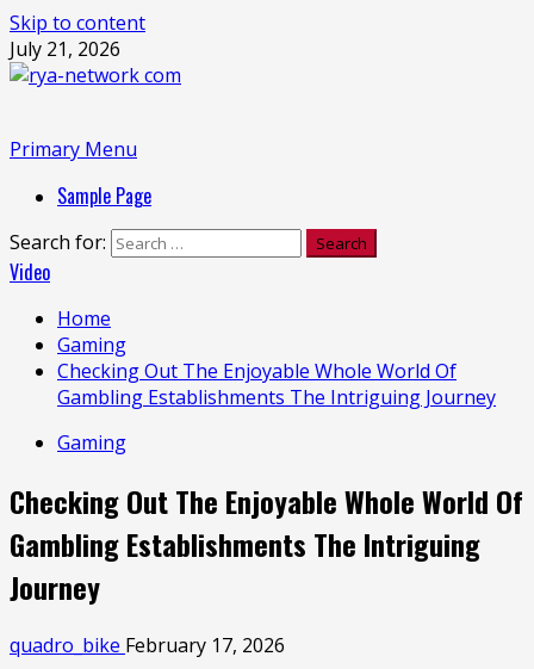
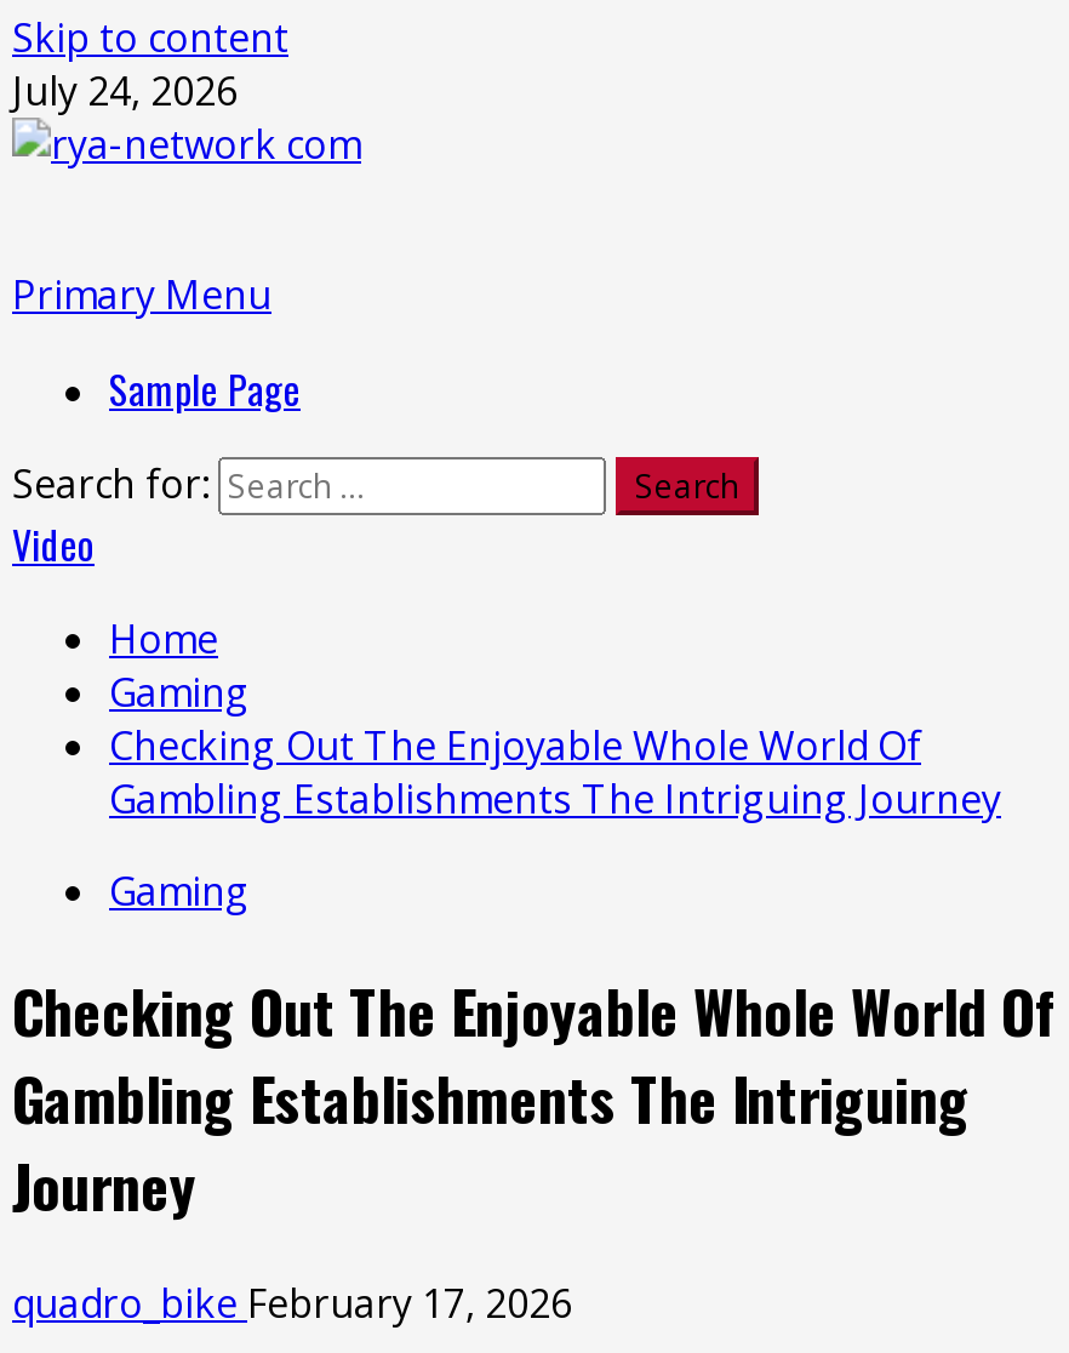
[10,36,120,62] July 21, 2026 -> [12,64,238,118] July 24, 2026

